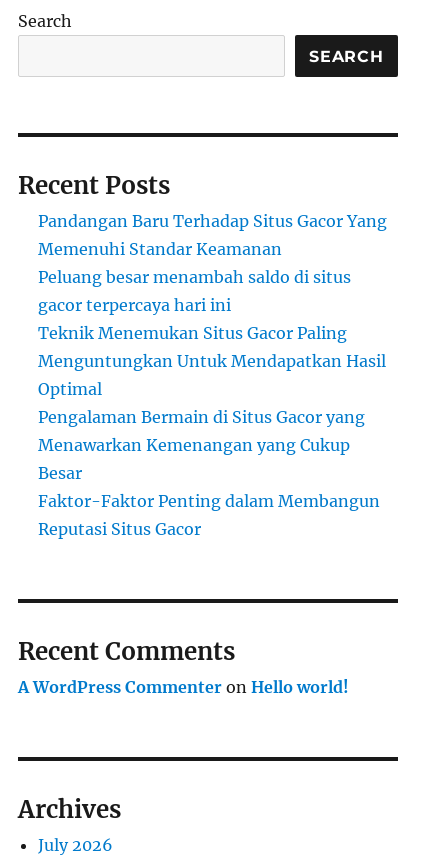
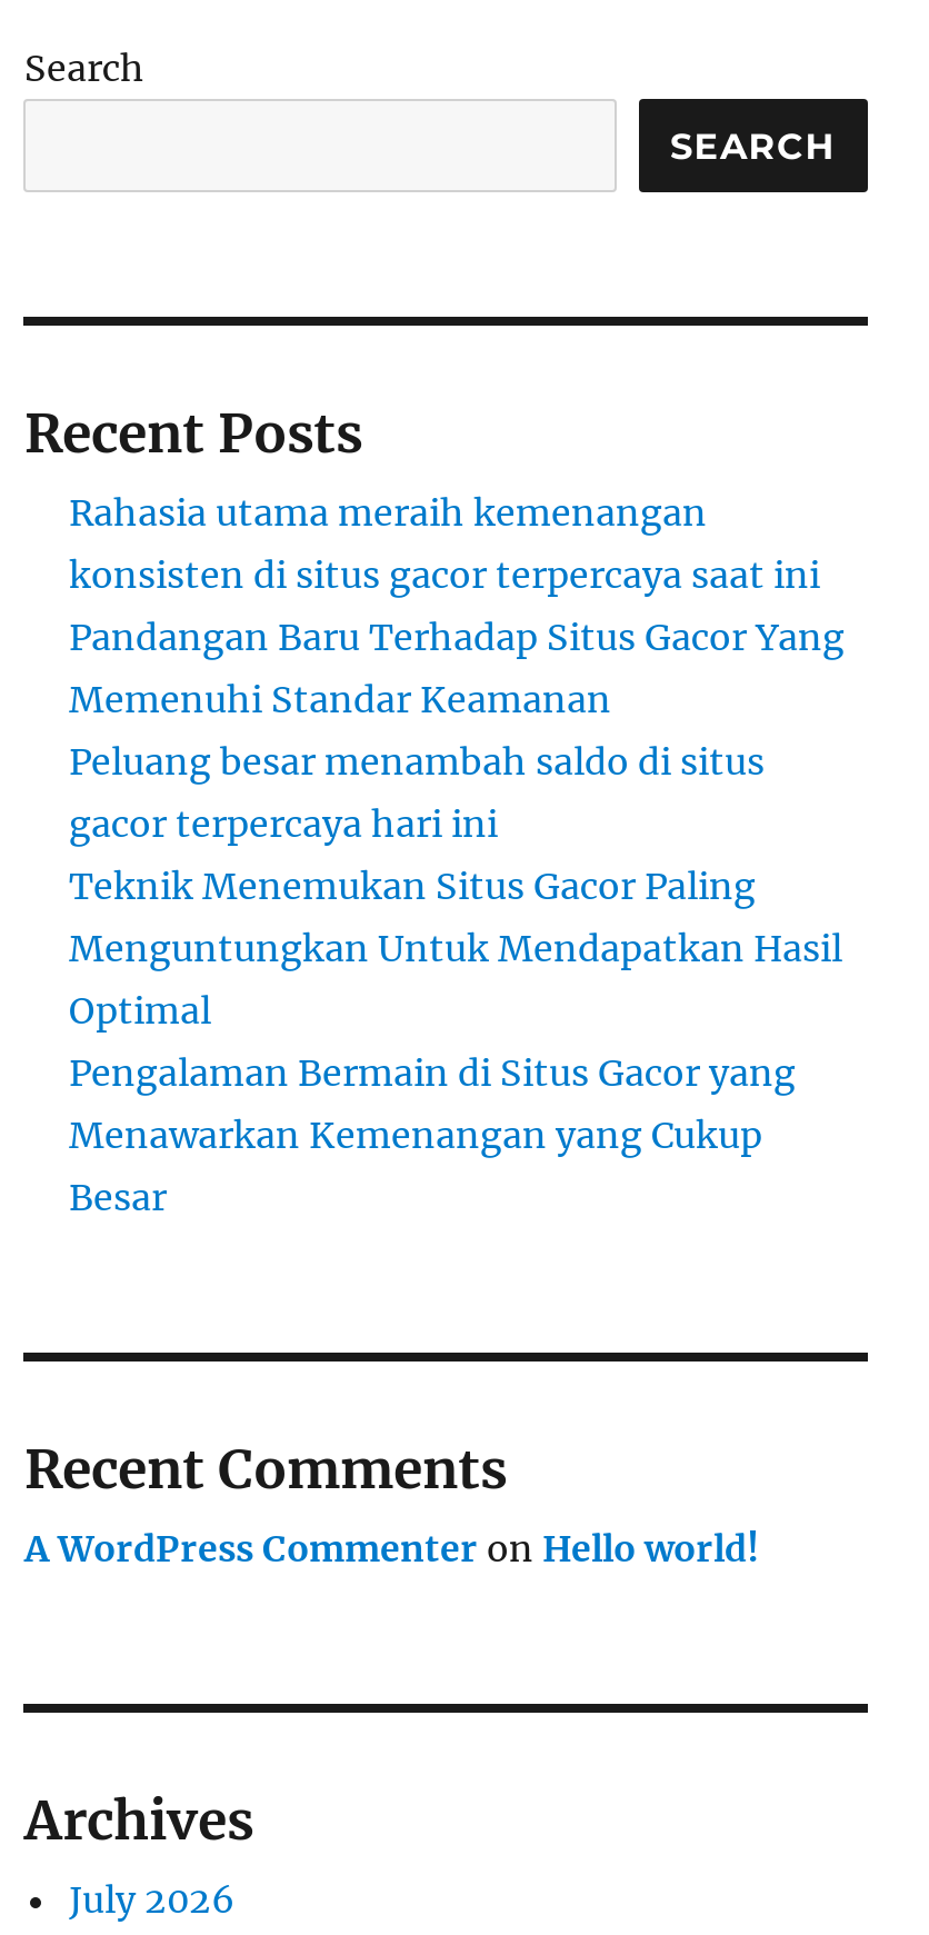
none -> [69,490,820,597] Rahasia utama meraih kemenangan | konsisten di situs gacor terpercaya saat ini
moved [38,211,387,483] -> [69,615,845,1219]: Pandangan Baru Terhadap Situs Gacor Yang | Memenuhi Standar Keamanan | Peluang besar menambah saldo di situs | ... | Menawarkan Kemenangan yang Cukup | Besar
[38,491,380,539] Faktor-Faktor Penting dalam Membangun | Reputasi Situs Gacor -> none

